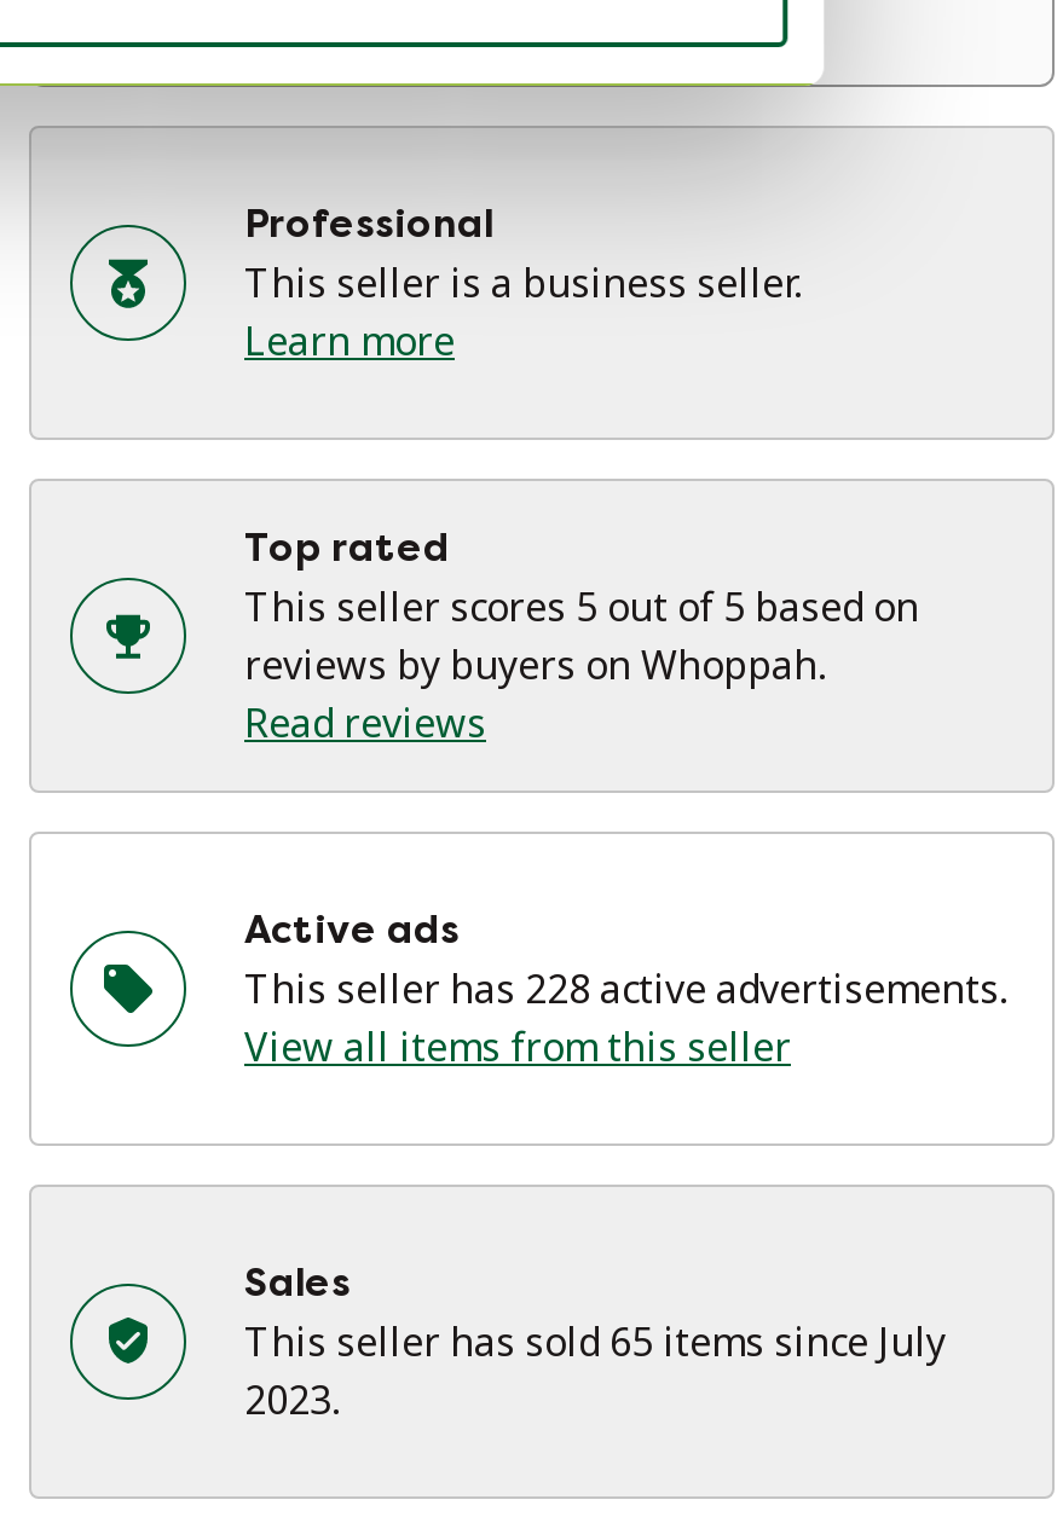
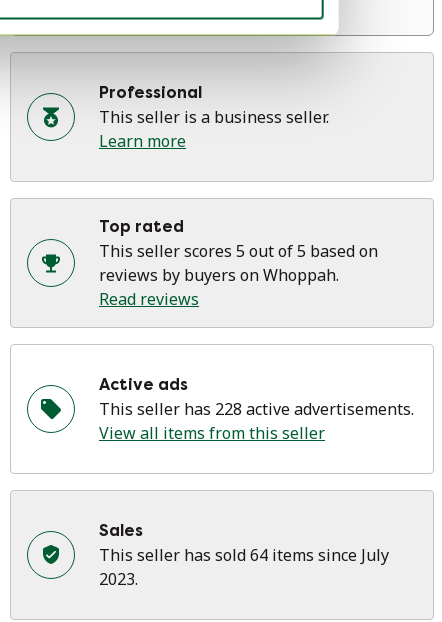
[244,1315,946,1368] This seller has sold 65 items since July -> [99,544,389,566] This seller has sold 64 items since July

